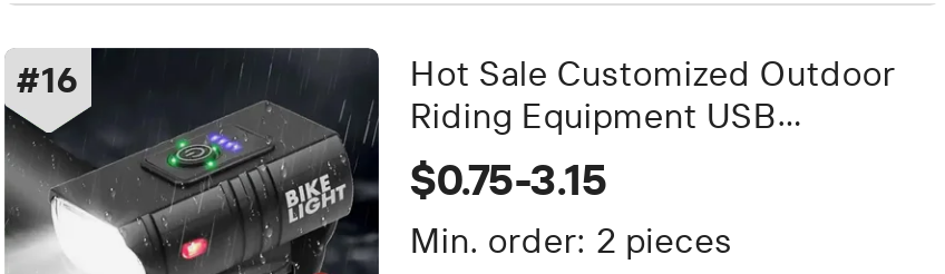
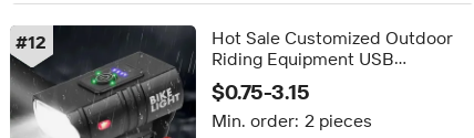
[16,60,79,102] #16 -> [16,32,47,53] #12

